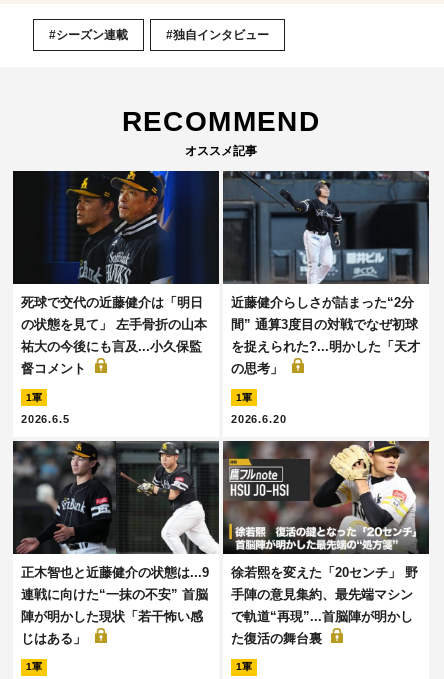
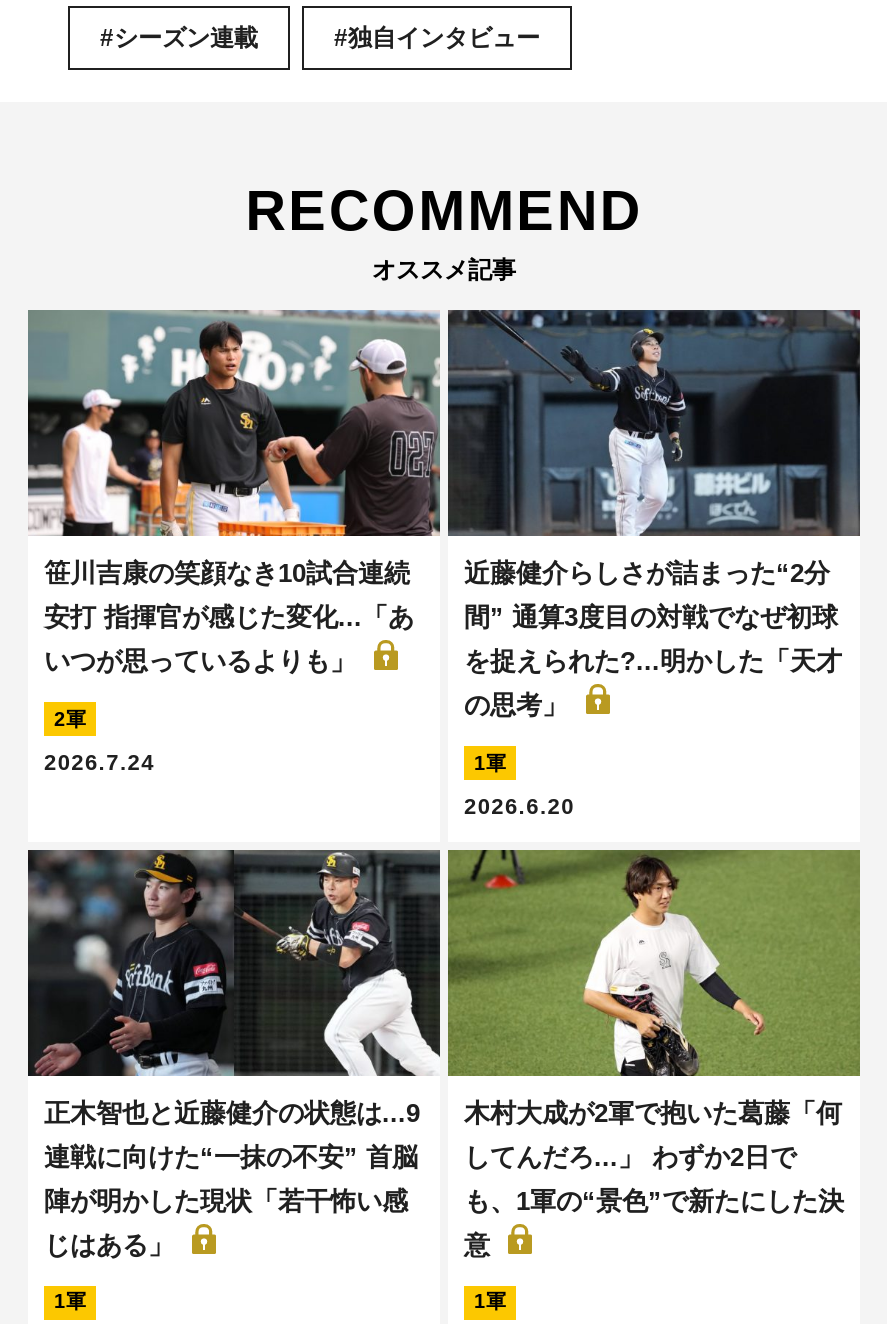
[12,170,220,425] [image] | 死球で交代の近藤健介は「明日 | の状態を見て」 左手骨折の山本 | 祐大の今後にも言及...小久保監 | 督コメント | 1軍 | 2026.6.5 -> [26,310,442,774] [image] | 笹川吉康の笑顔なき10試合連続 | 安打 指揮官が感じた変化...「あ | いつが思っているよりも」 | 2軍 | 2026.7.24
[222,441,430,580] [image] | 徐若熙を変えた「20センチ」 野 -> [446,850,862,1128] [image] | 木村大成が2軍で抱いた葛藤「何
[231,587,413,602] 手陣の意見集約、最先端マシン -> [464,1142,796,1172] してんだろ...」 わずか2日で
[231,609,413,624] で軌道“再現”...首脳陣が明かし -> [464,1186,844,1216] も、1軍の“景色”で新たにした決
[231,631,326,646] た復活の舞台裏 -> [464,1230,498,1260] 意

